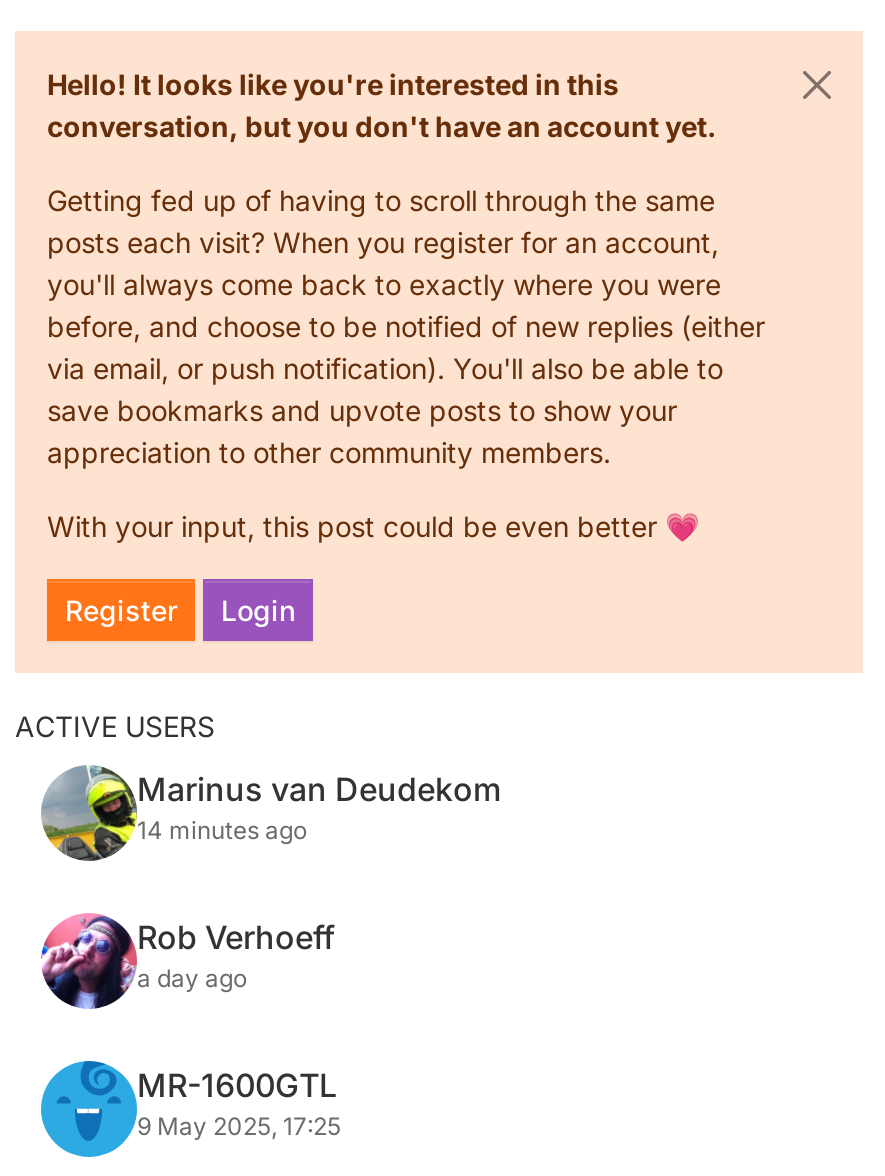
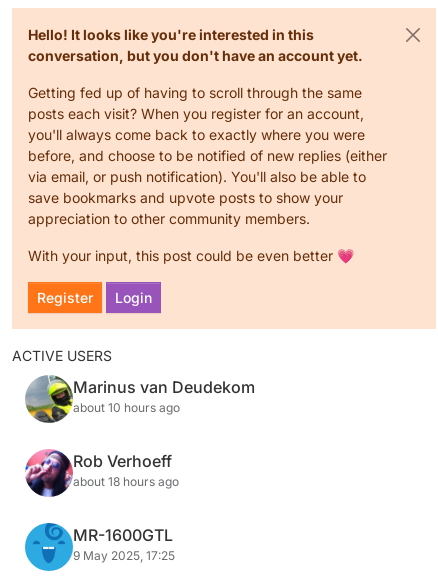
[137,814,307,844] 14 minutes ago -> [73,400,180,415] about 10 hours ago
[137,962,247,992] a day ago -> [73,474,179,489] about 18 hours ago

